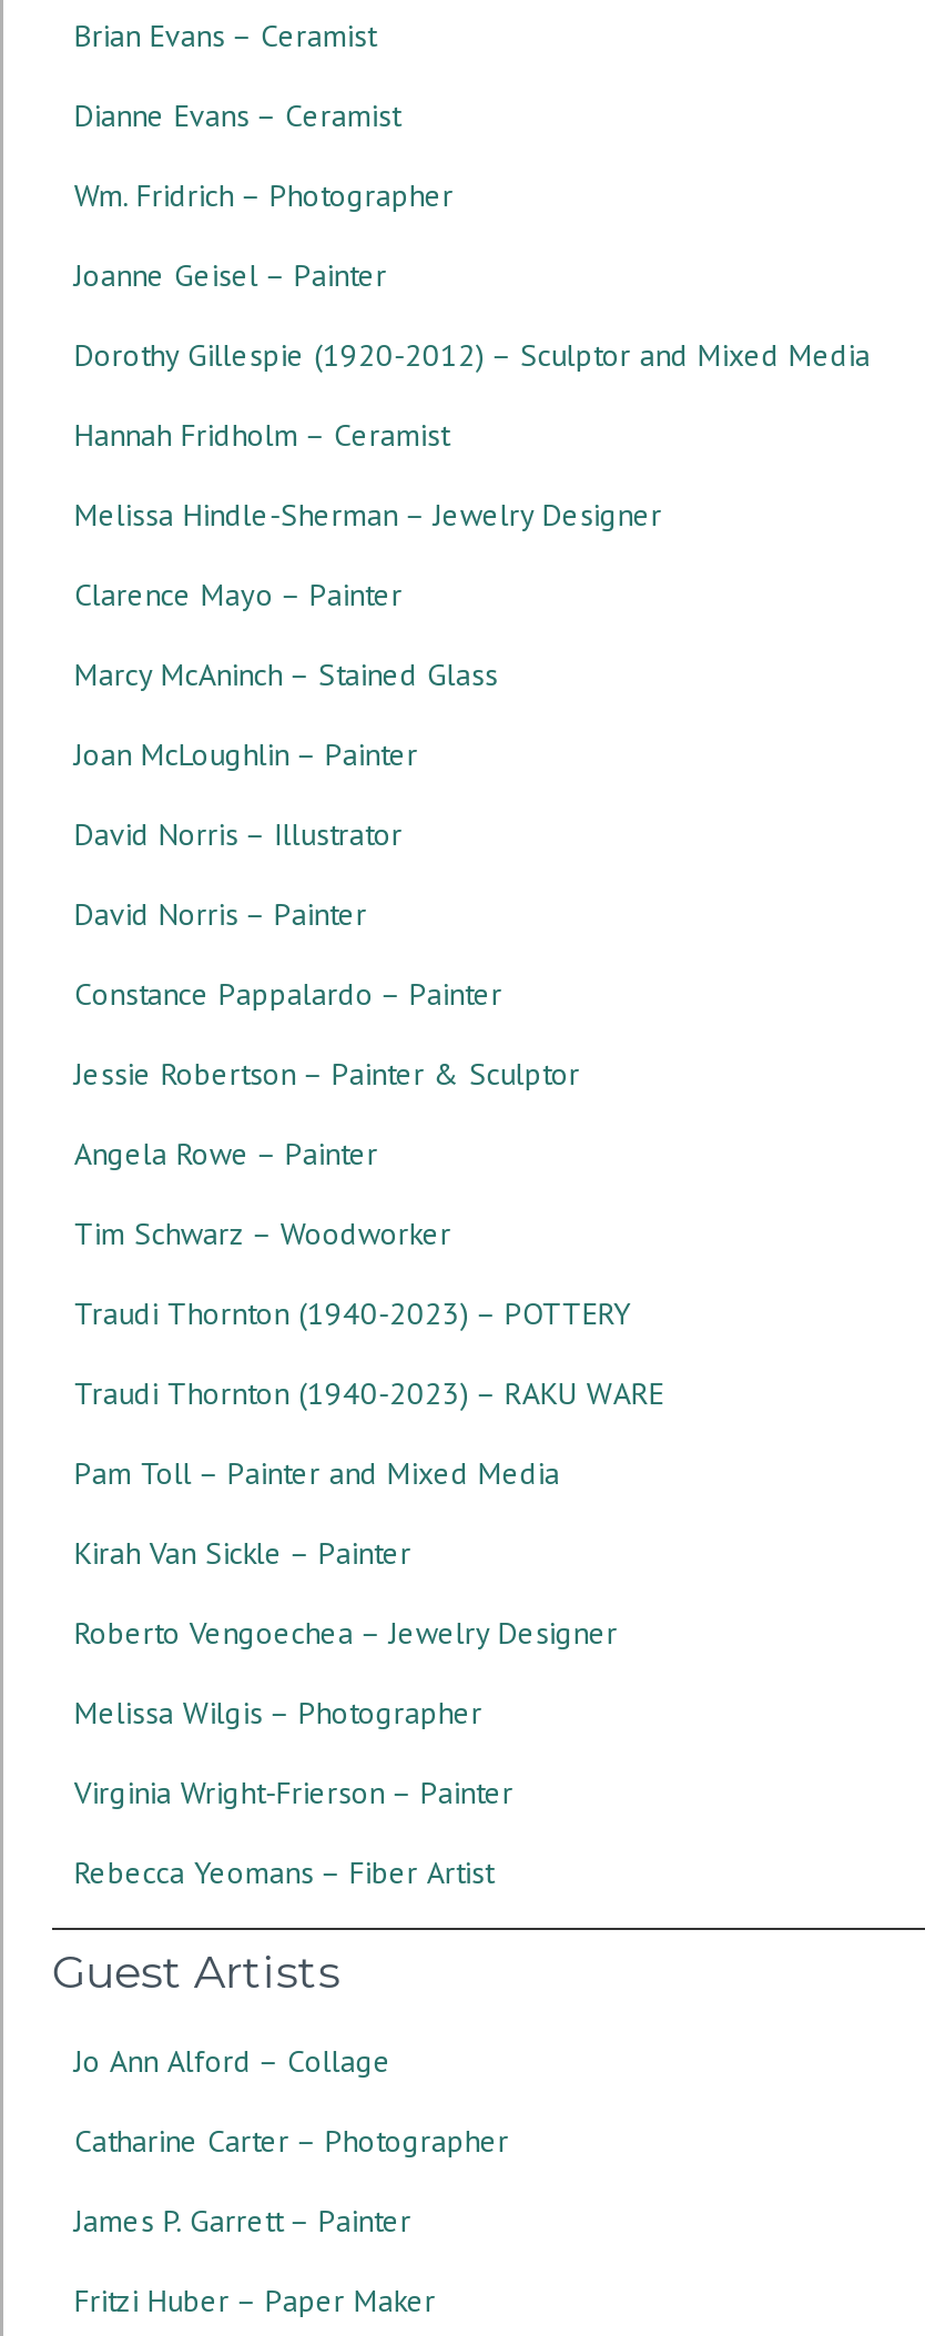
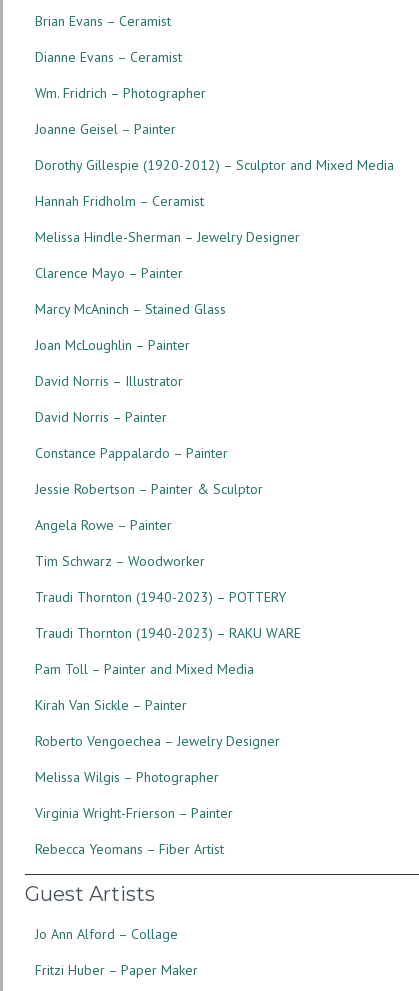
[74,2121,509,2241] Catharine Carter – Photographer | James P. Garrett – Painter -> none

